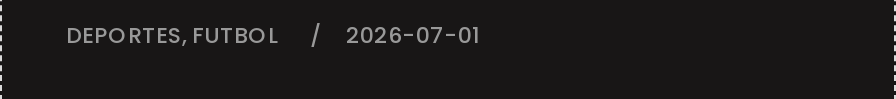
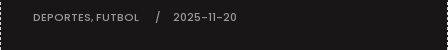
[346,18,480,50] 2026-07-01 -> [173,9,237,25] 2025-11-20

